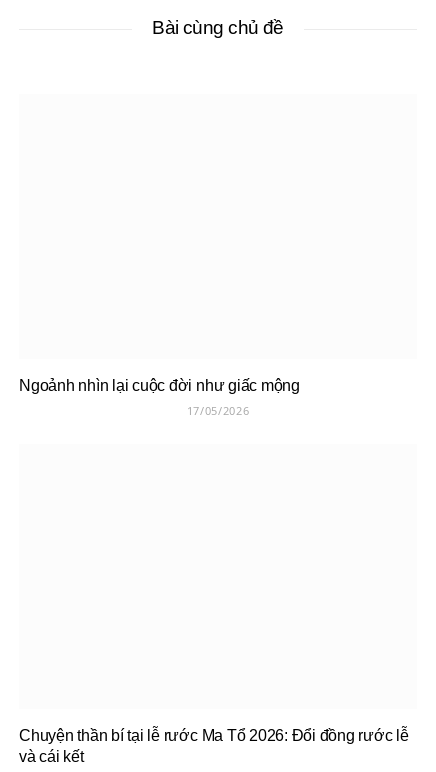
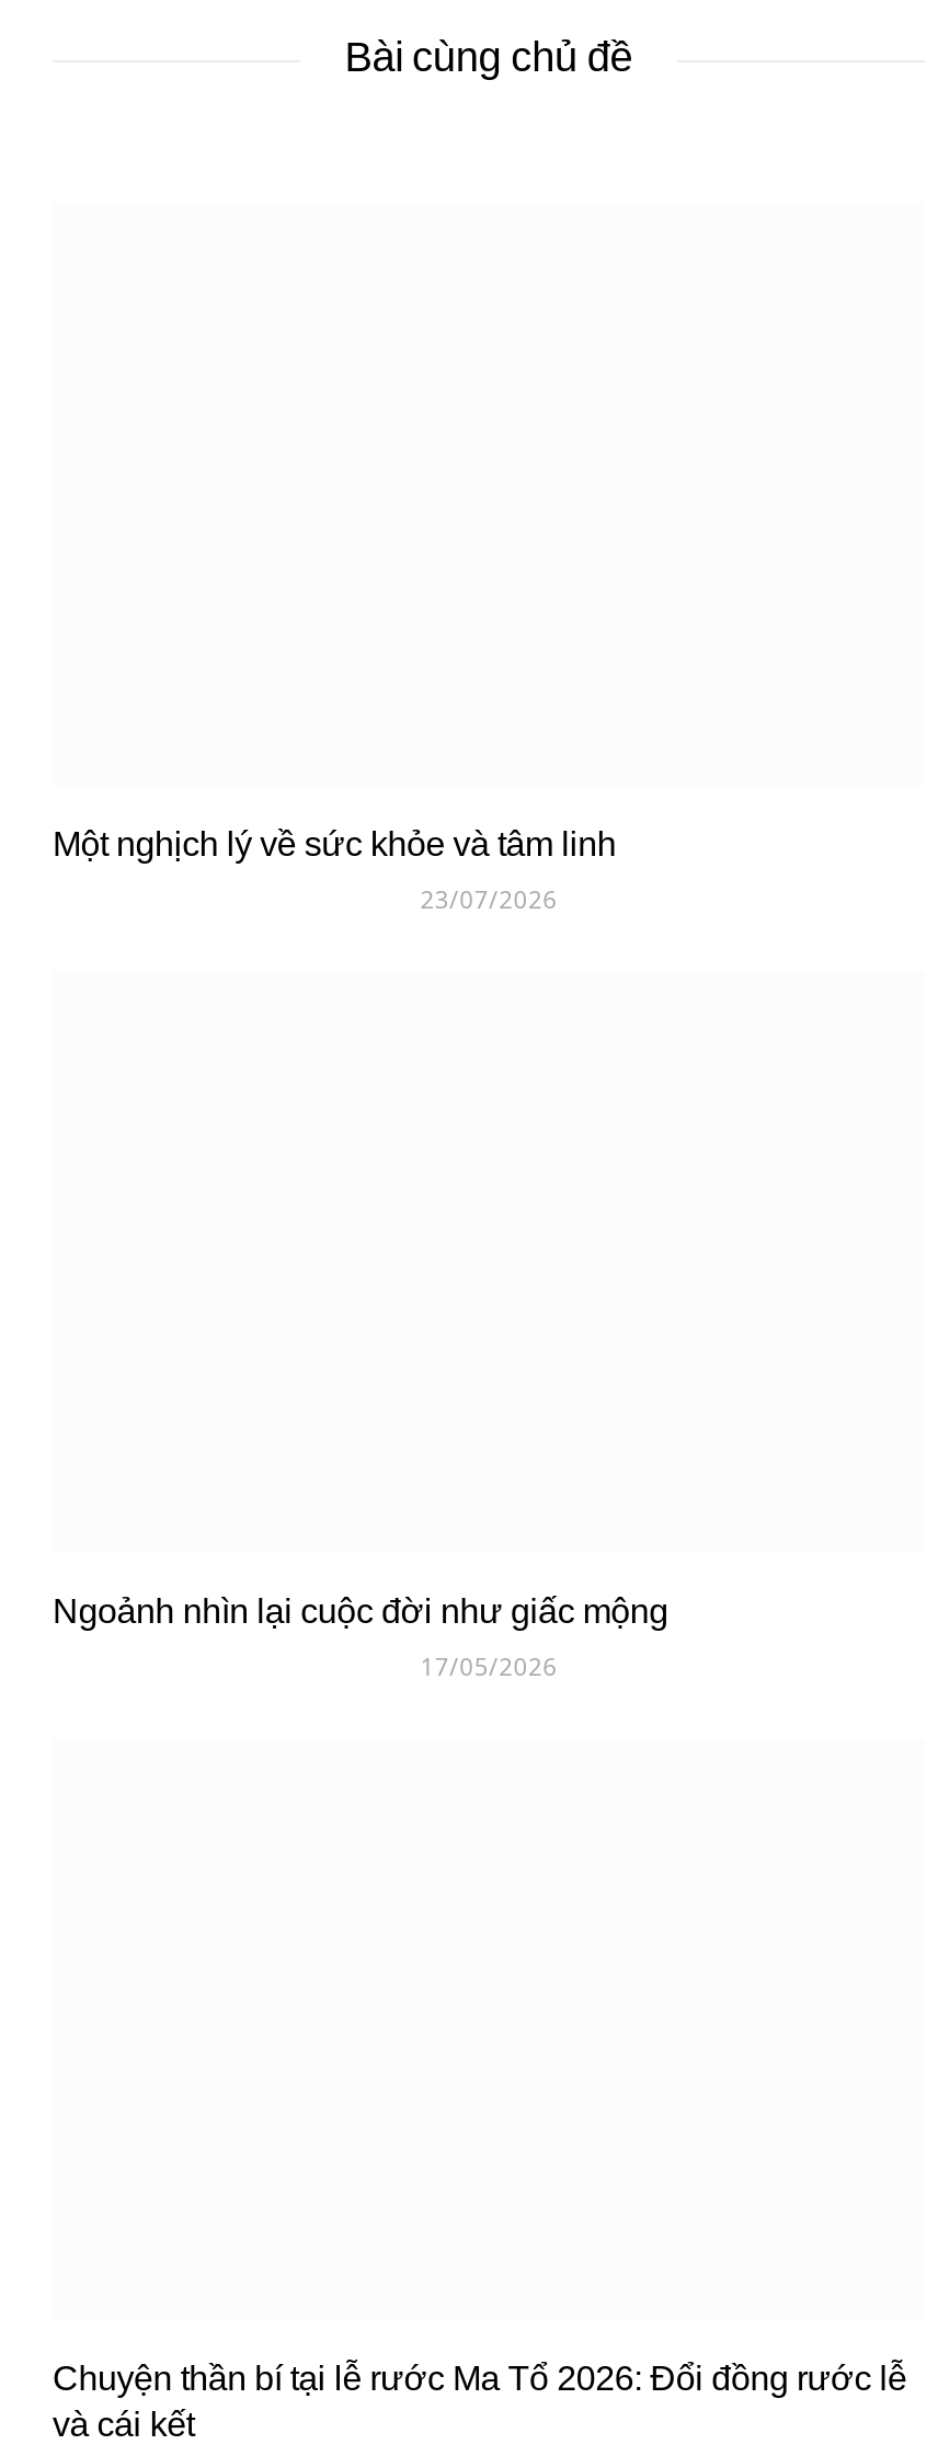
none -> [53,824,616,914] Một nghịch lý về sức khỏe và tâm linh | 23/07/2026

